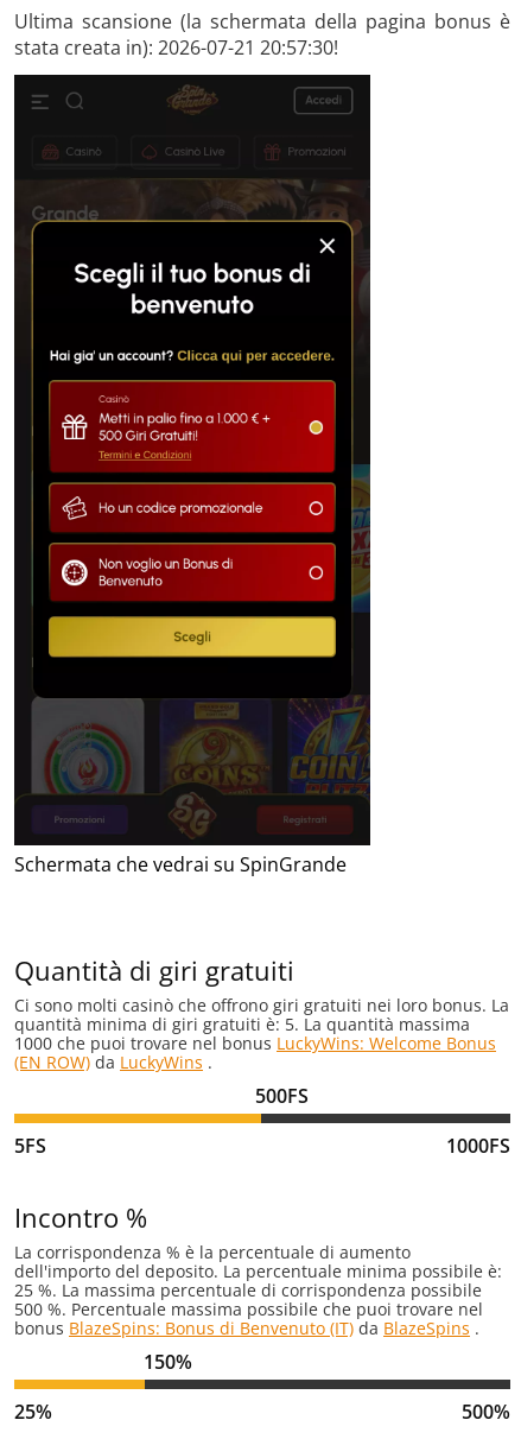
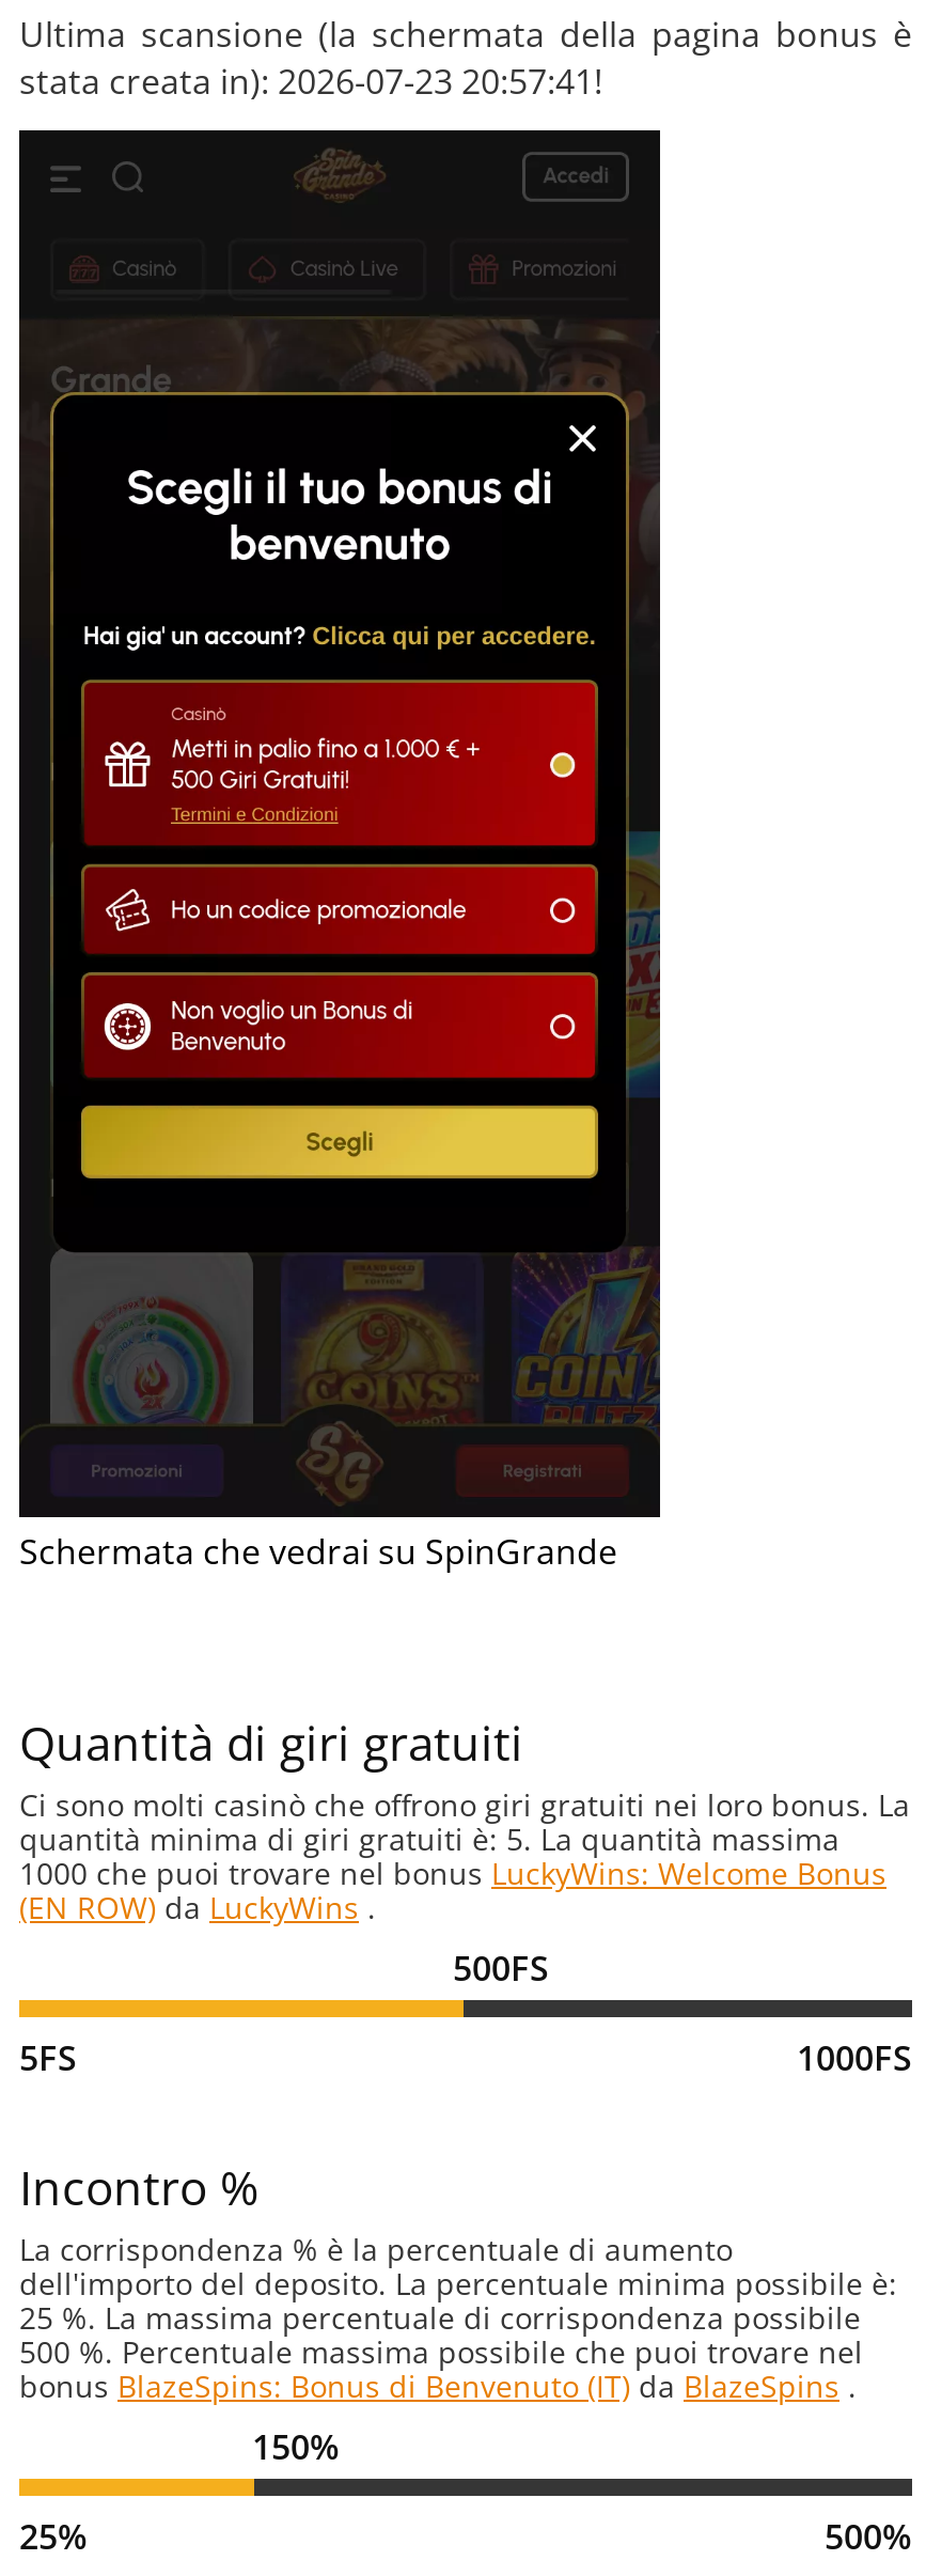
[14,34,338,61] stata creata in): 2026-07-21 20:57:30! -> [19,58,602,105] stata creata in): 2026-07-23 20:57:41!

